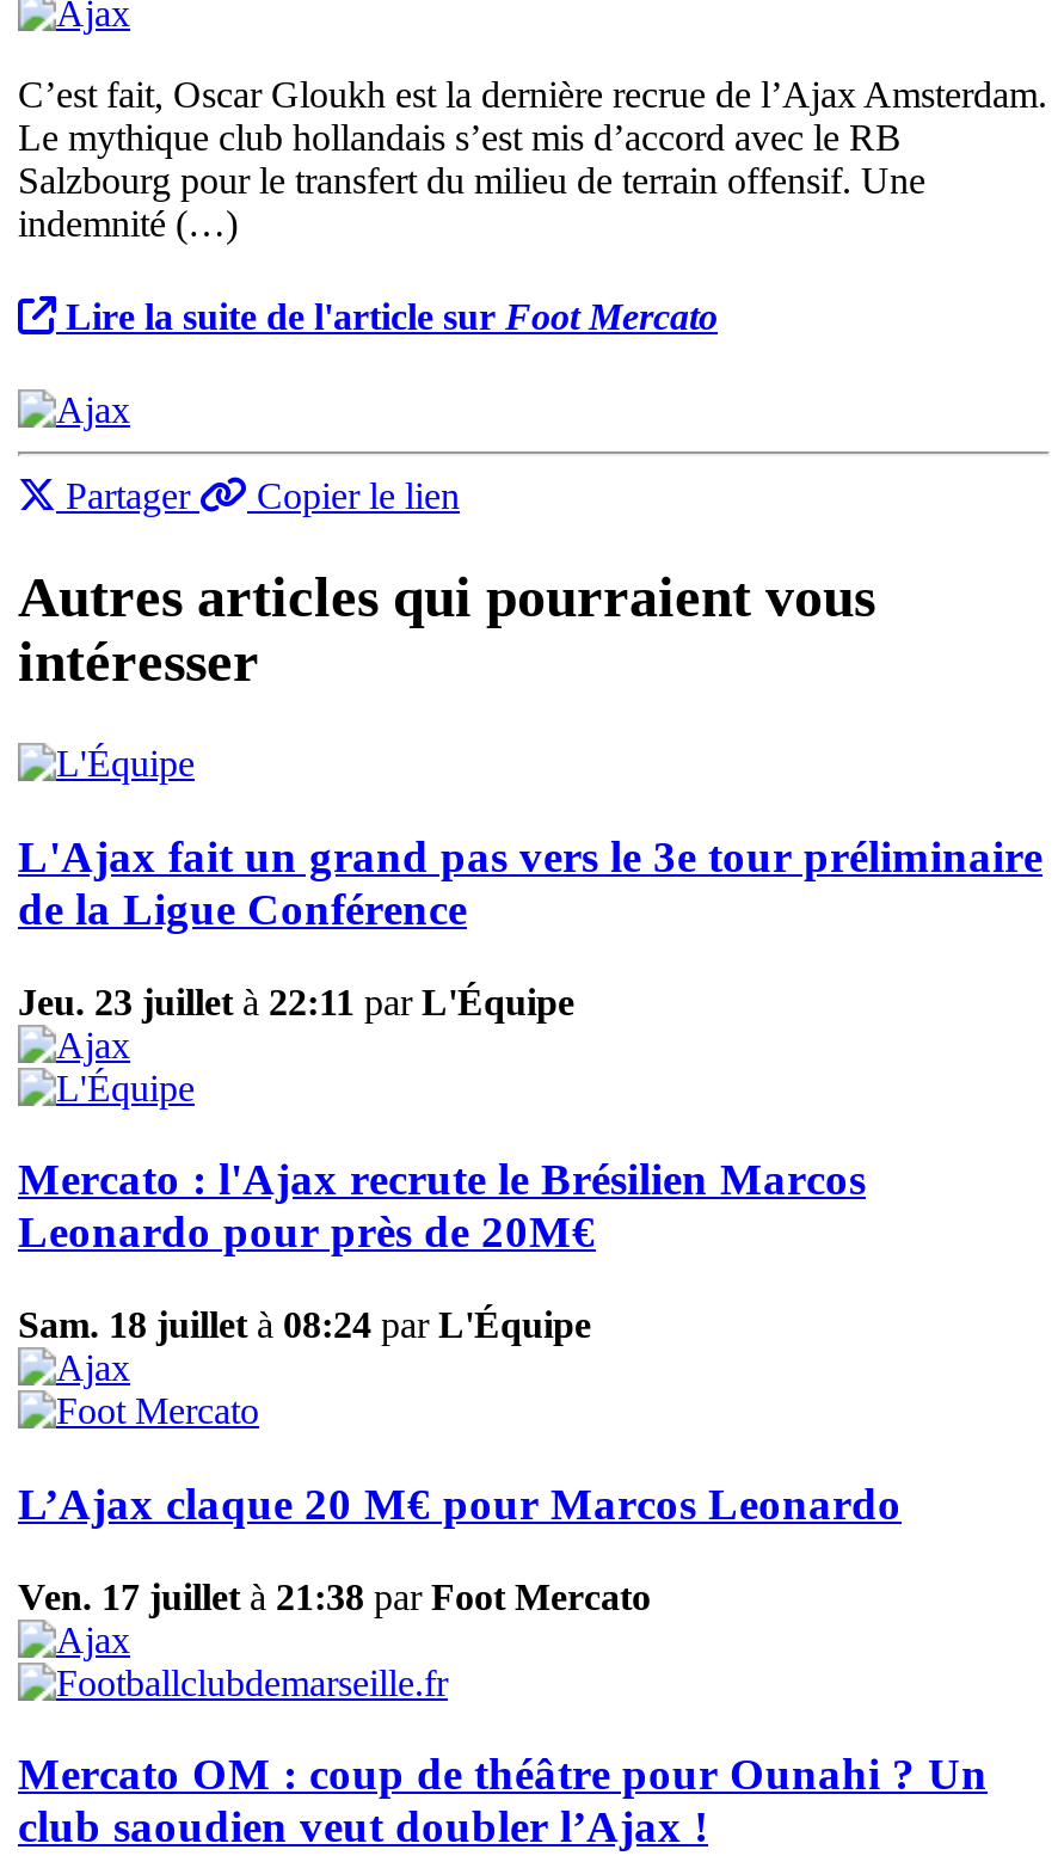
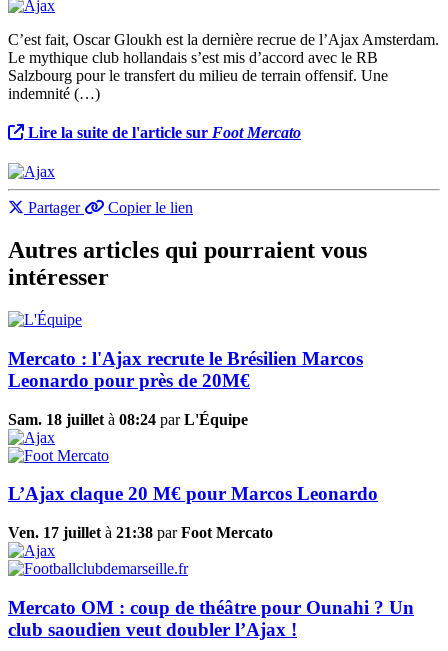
[18,831,1042,1022] L'Ajax fait un grand pas vers le 3e tour préliminaire | de la Ligue Conférence | Jeu. 23 juillet à 22:11 par L'Équipe -> none

